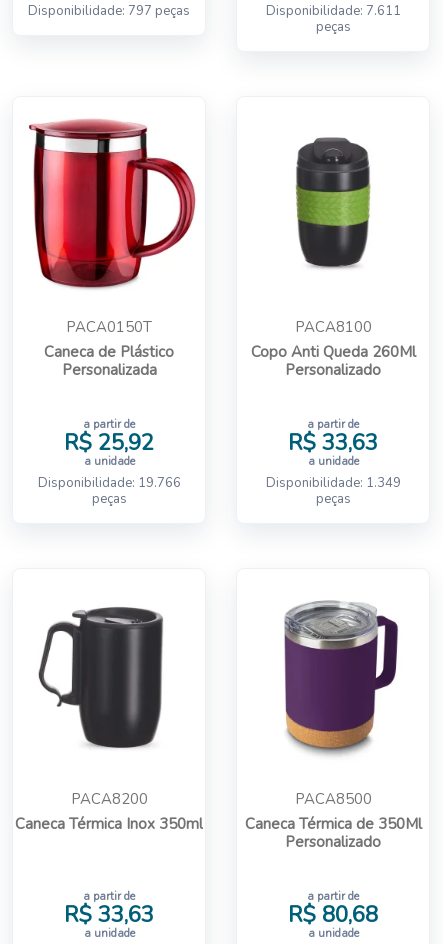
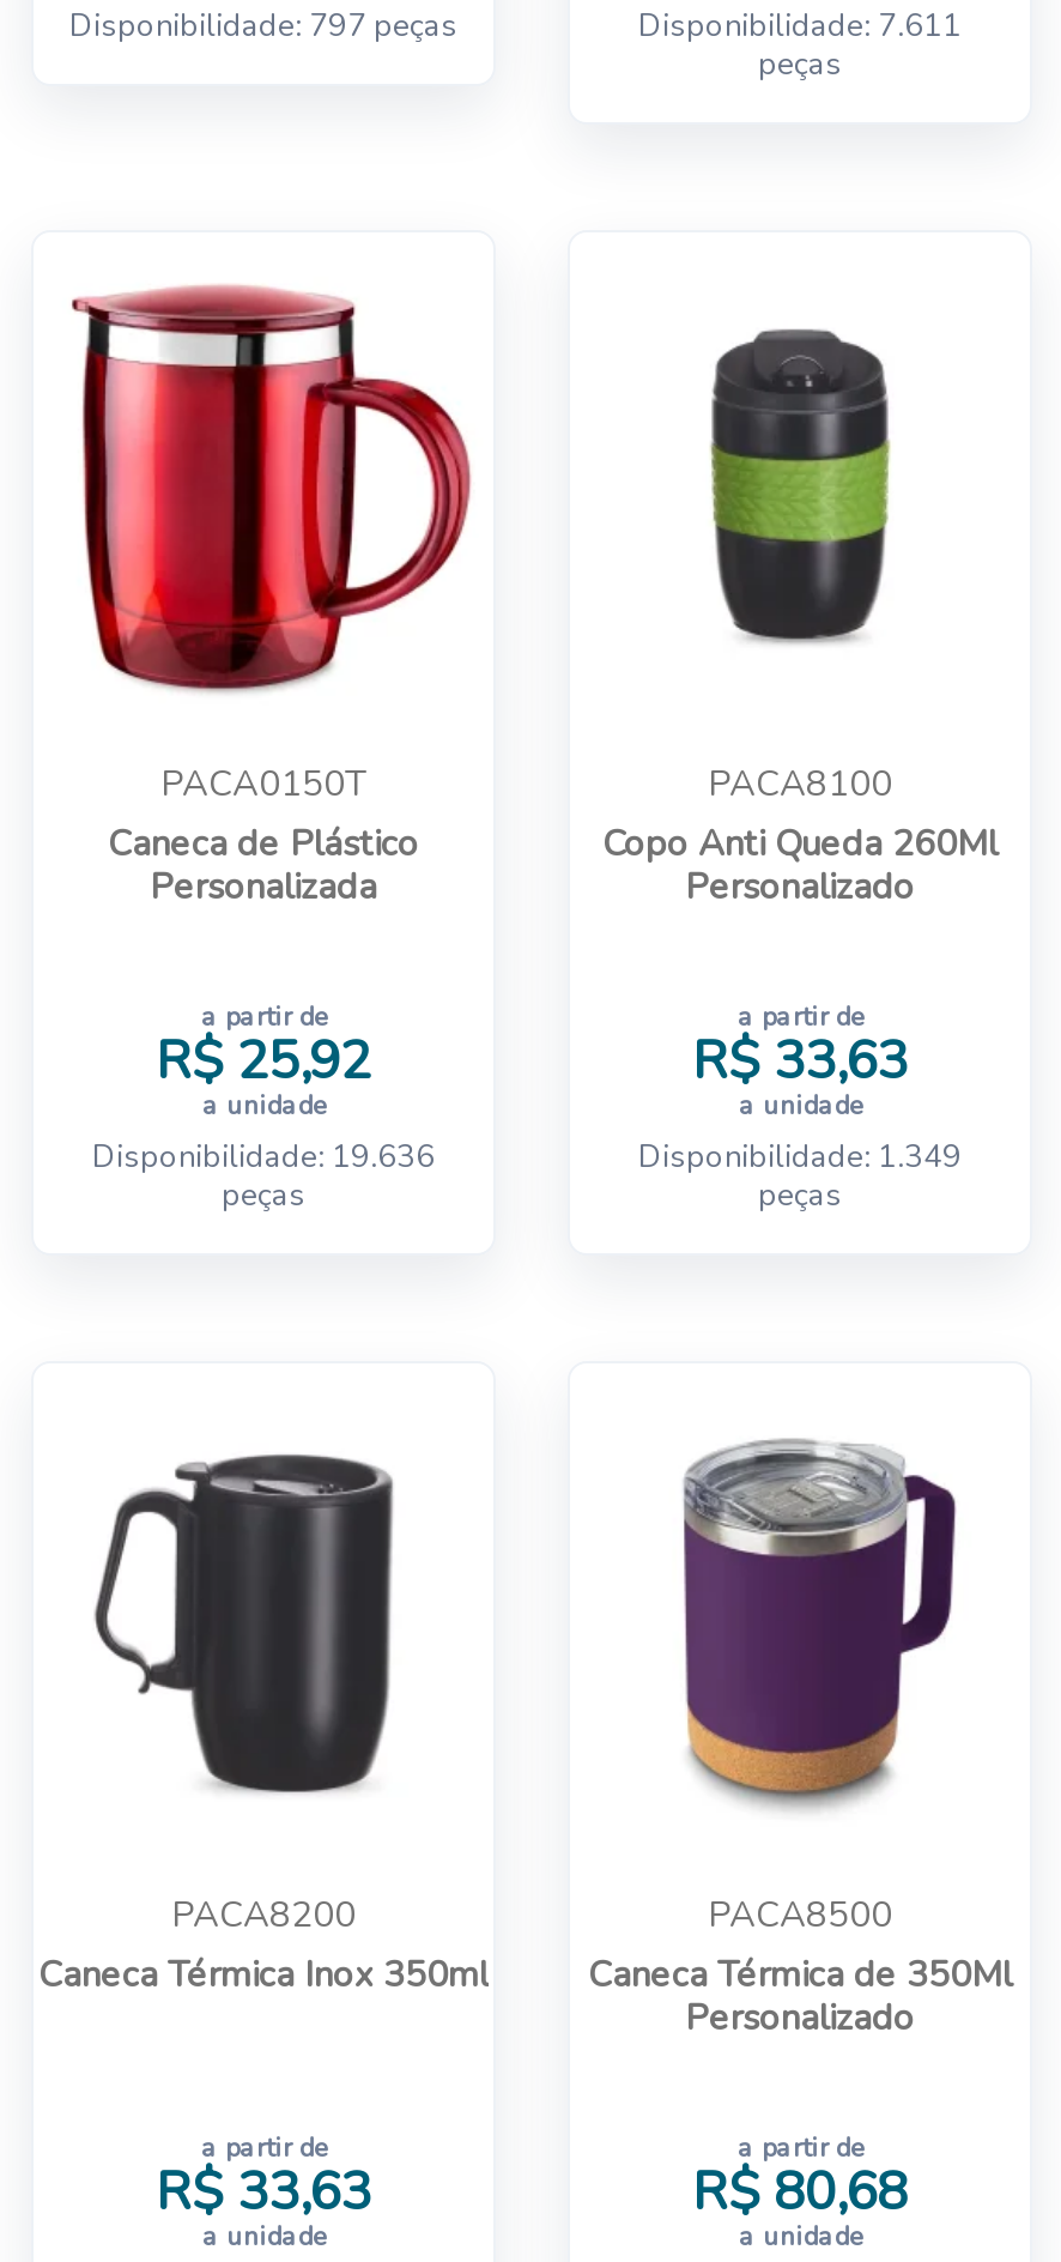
[37,474,180,492] Disponibilidade: 19.766 -> [92,1137,435,1180] Disponibilidade: 19.636

